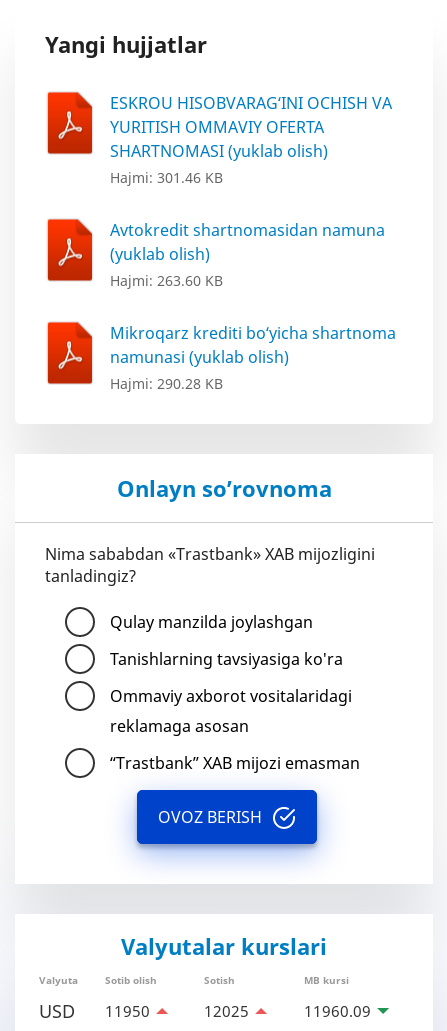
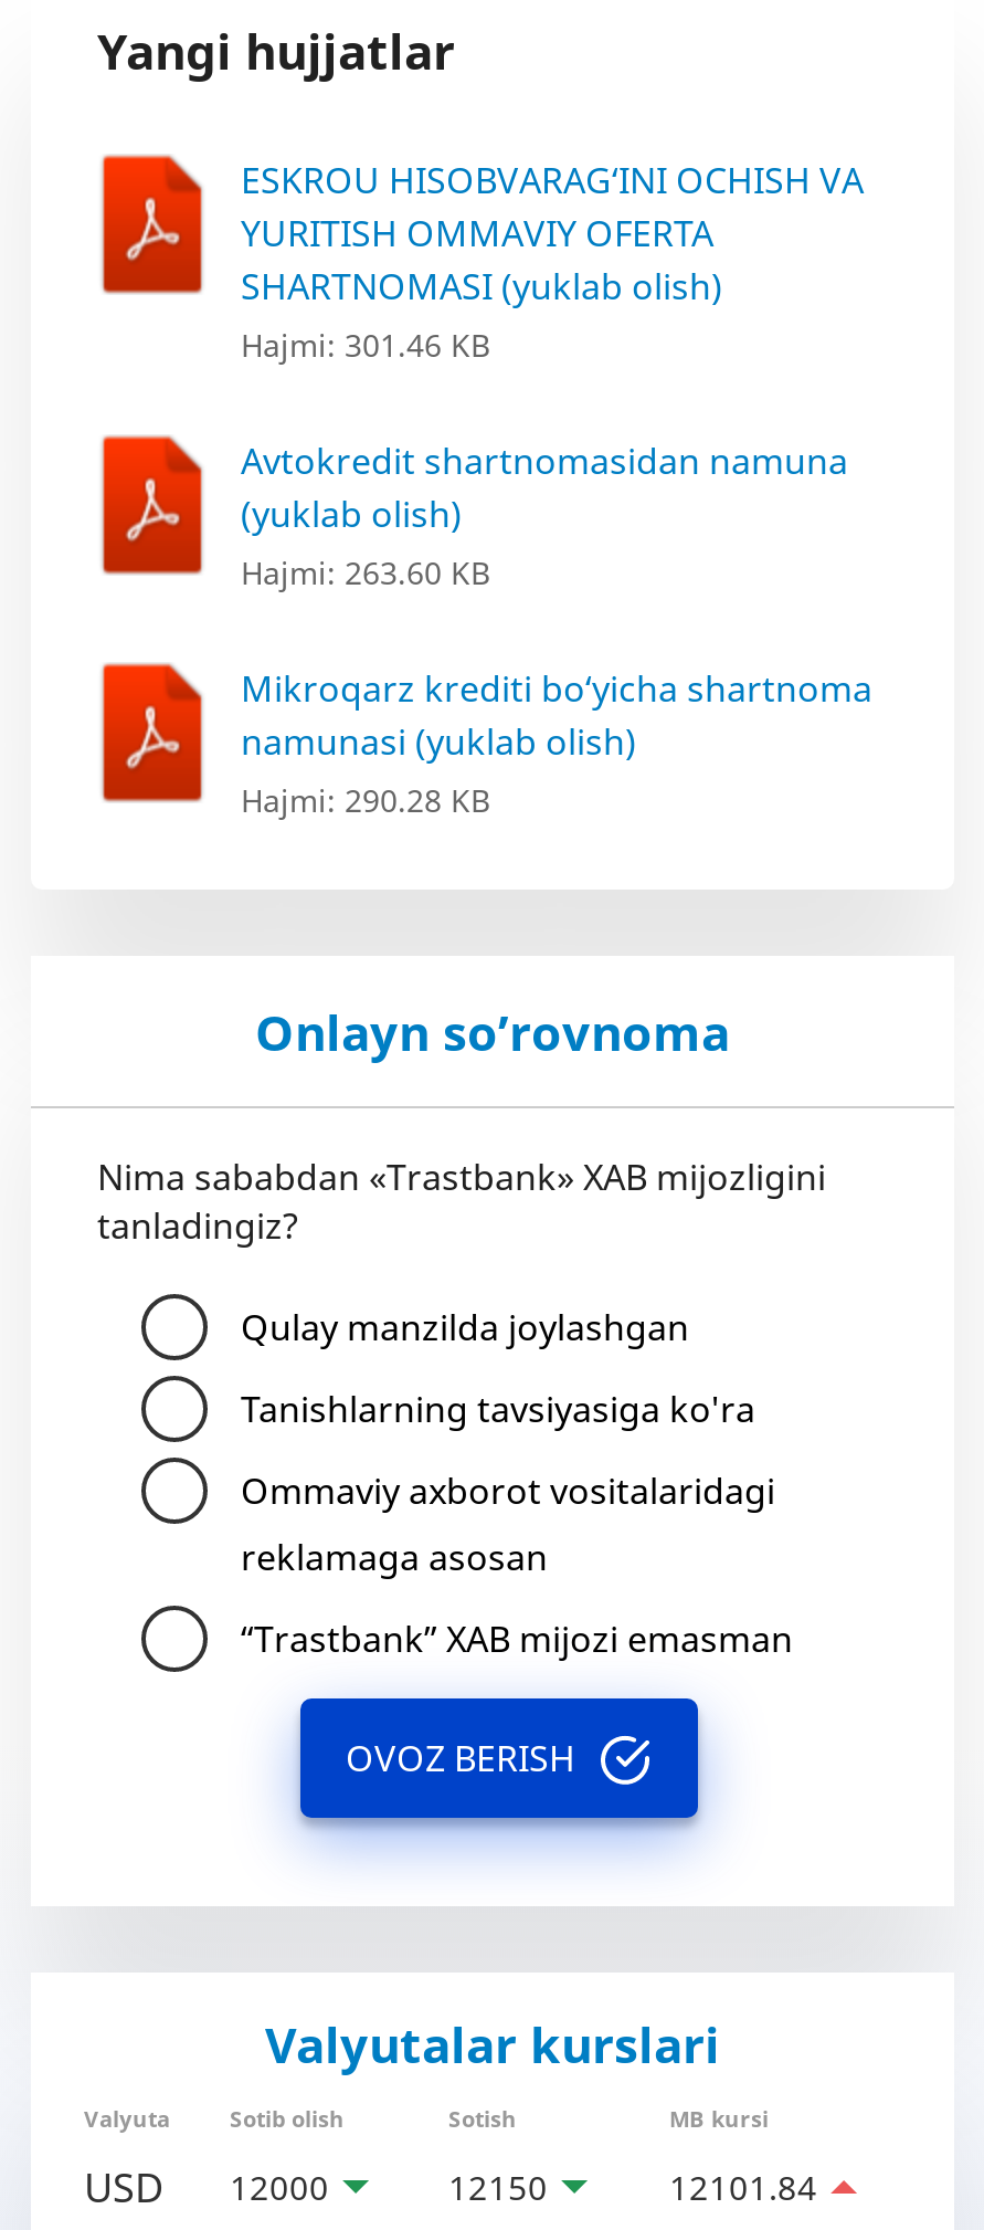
[39,999,150,1023] USD 11950 -> [84,2160,329,2213] USD 12000
[204,1001,249,1021] 12025 -> [448,2165,548,2209] 12150
[304,1001,371,1021] 11960.09 -> [669,2165,817,2209] 12101.84

